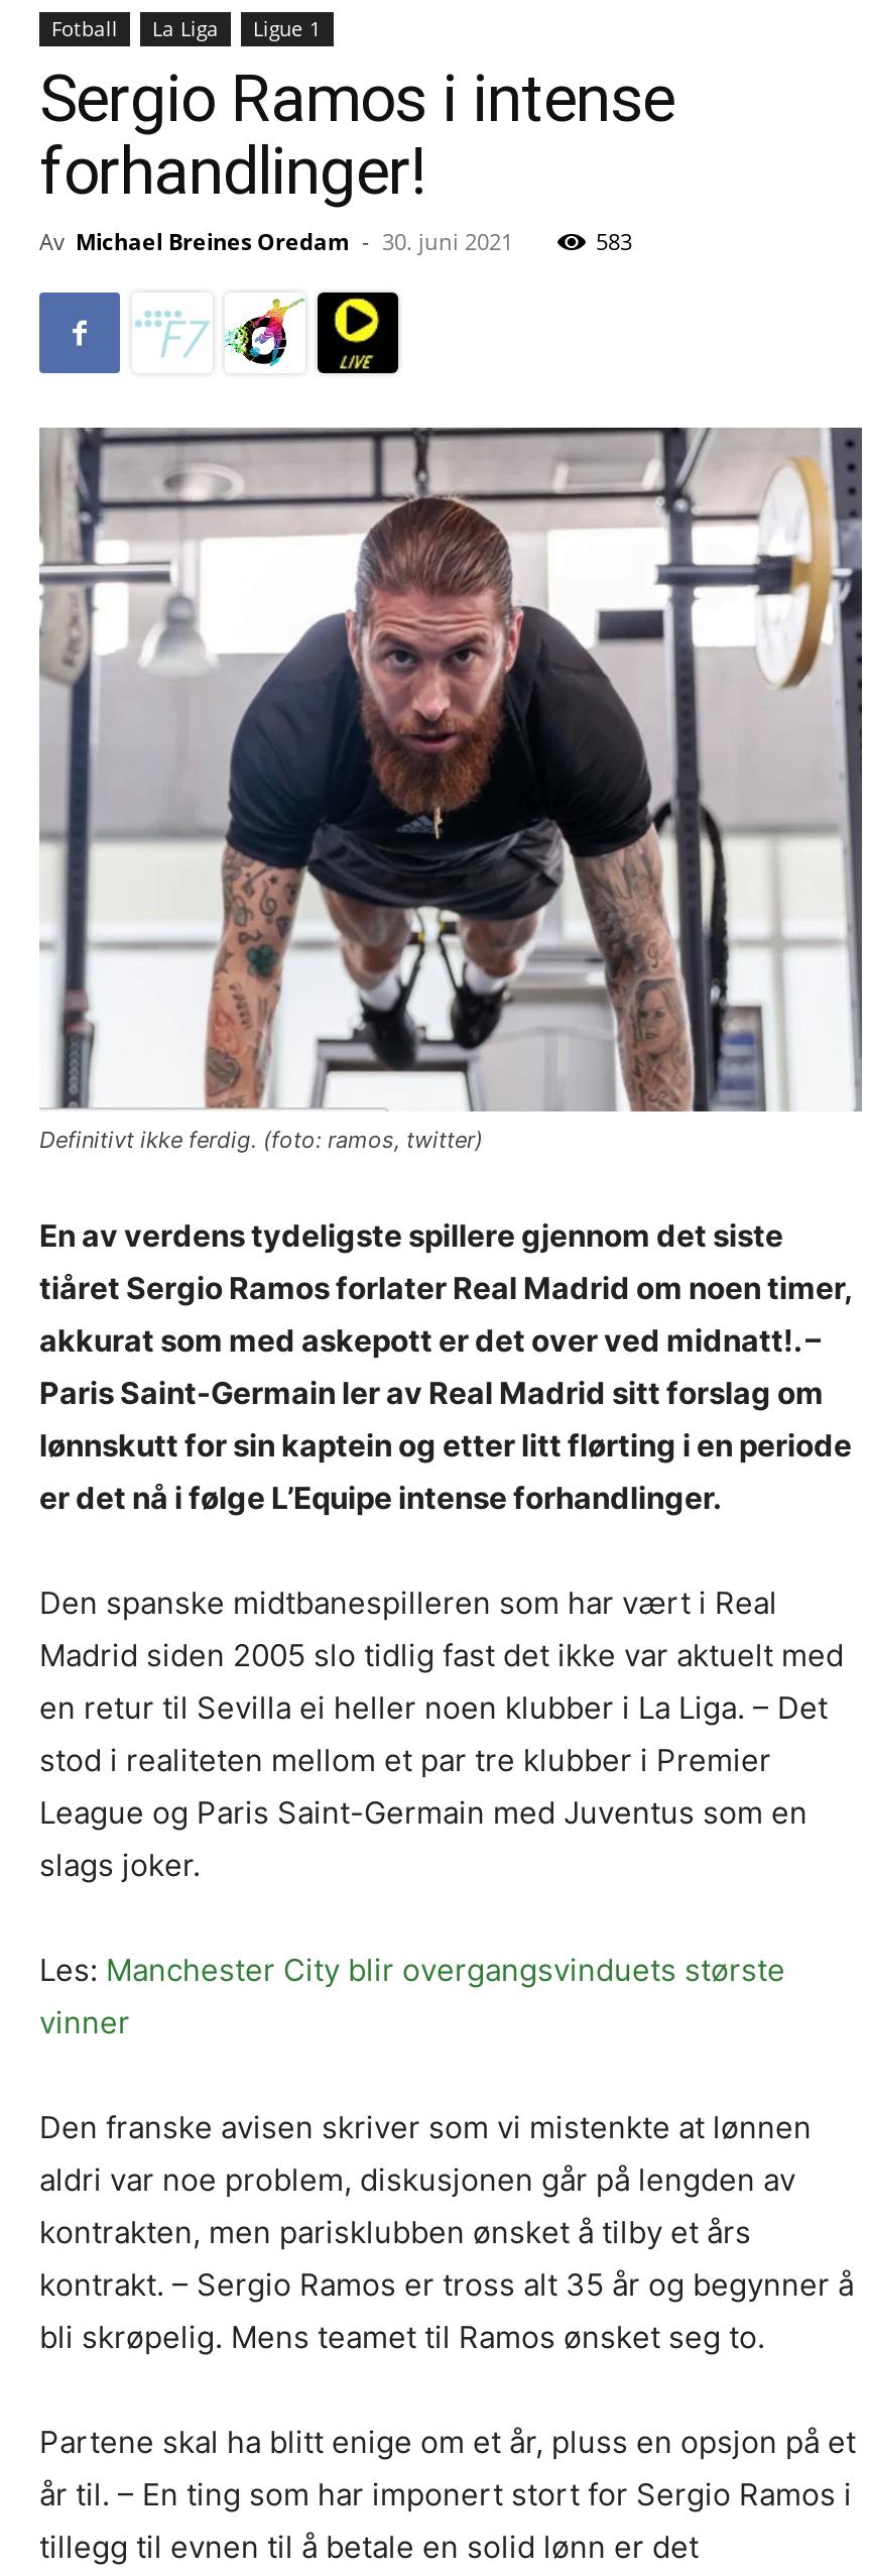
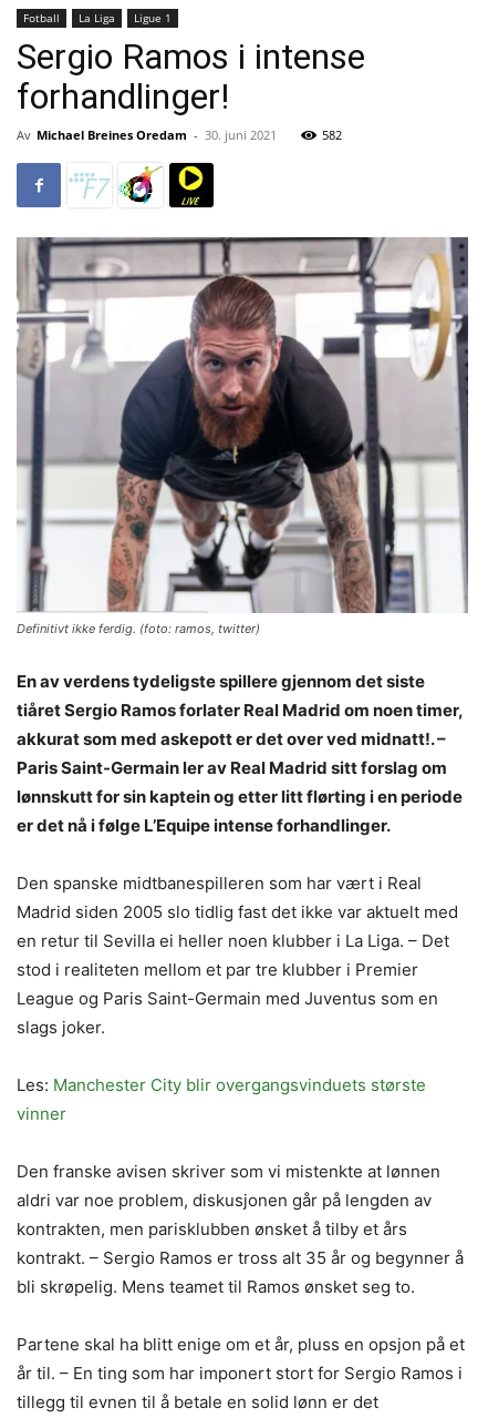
[596,226,632,256] 583 -> [322,126,342,143] 582

